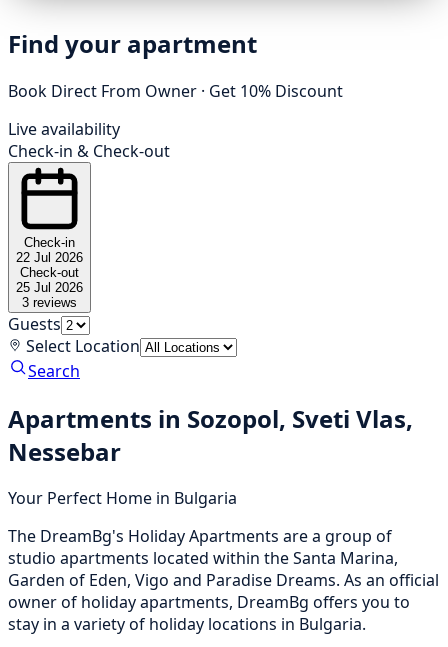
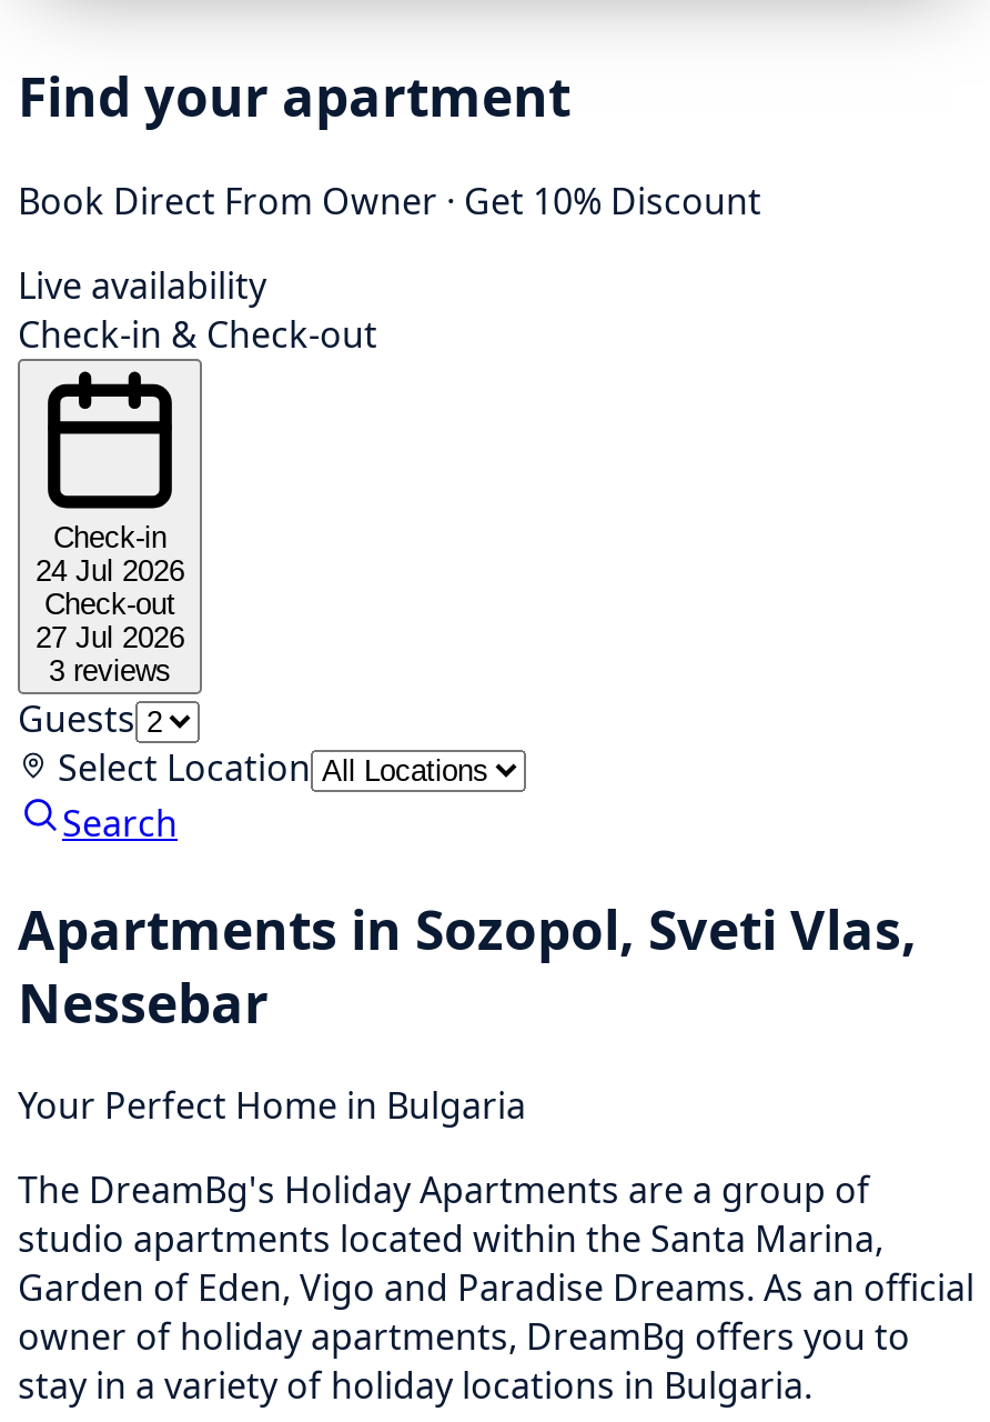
[16,250,83,265] 22 Jul 2026 -> [36,553,184,587] 24 Jul 2026
[16,280,83,295] 25 Jul 2026 -> [36,620,184,653] 27 Jul 2026

